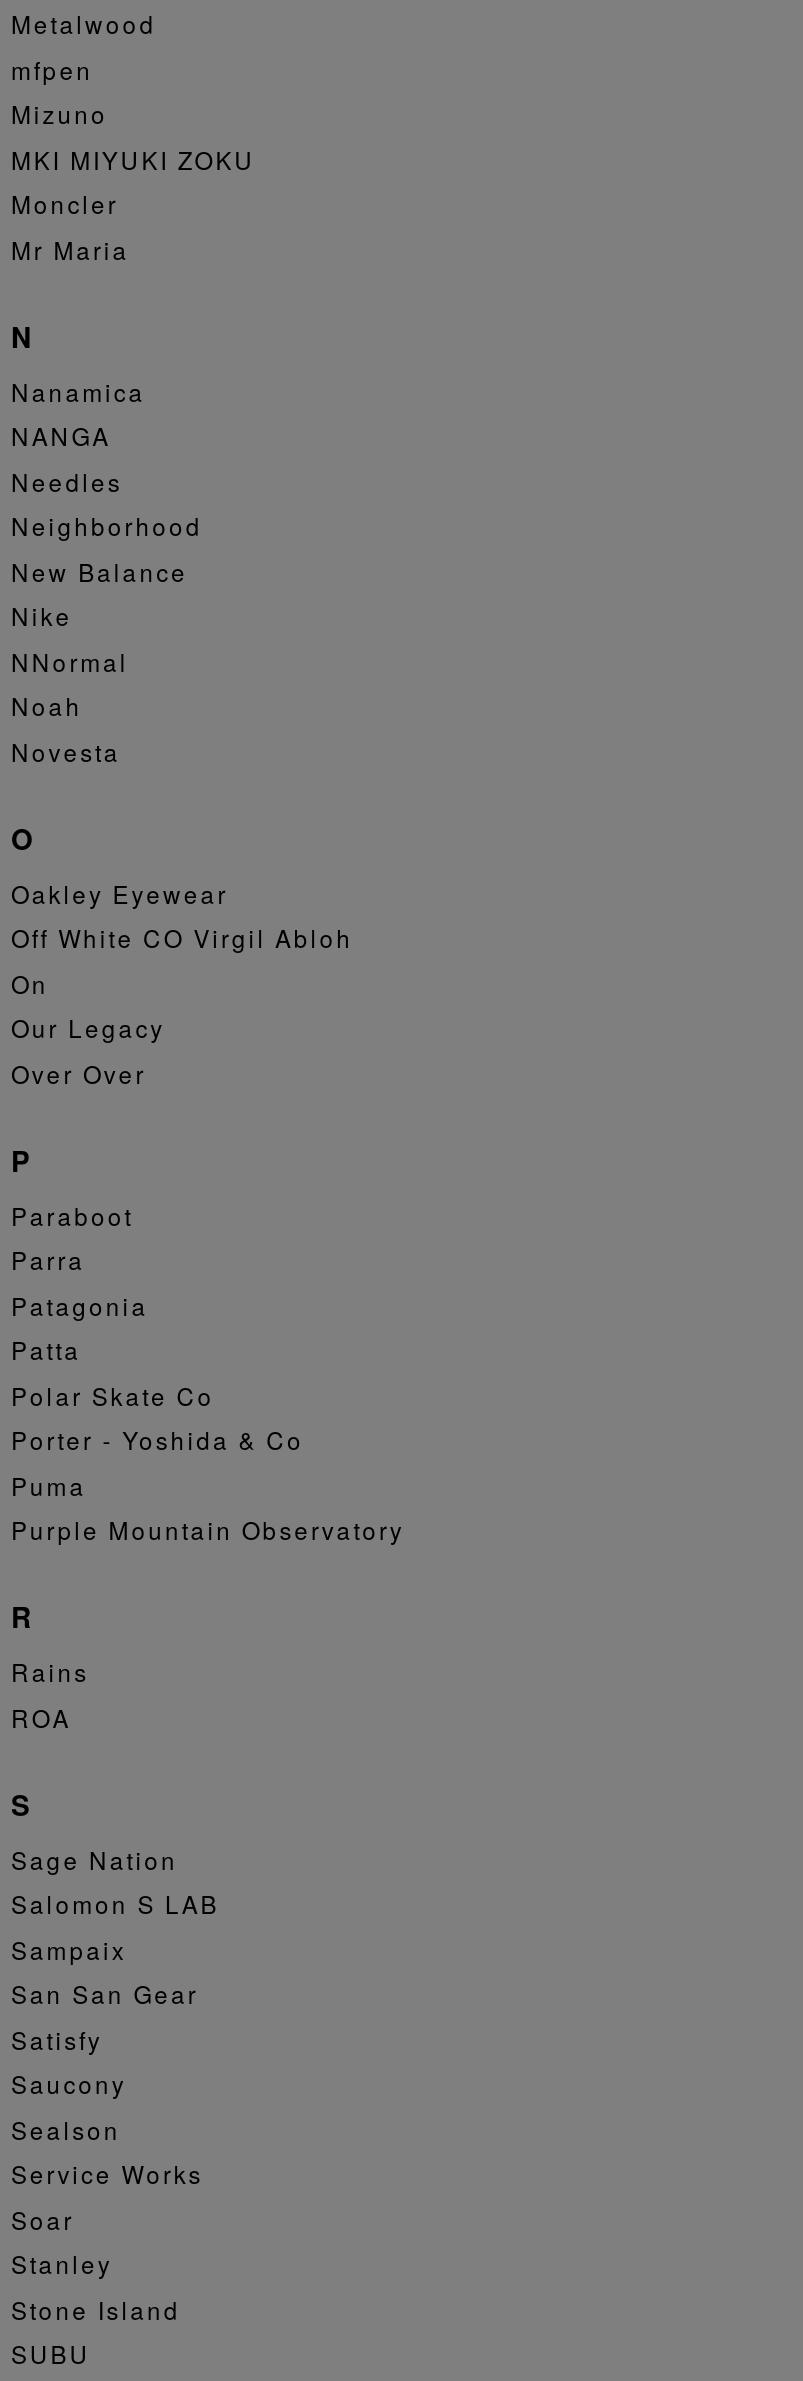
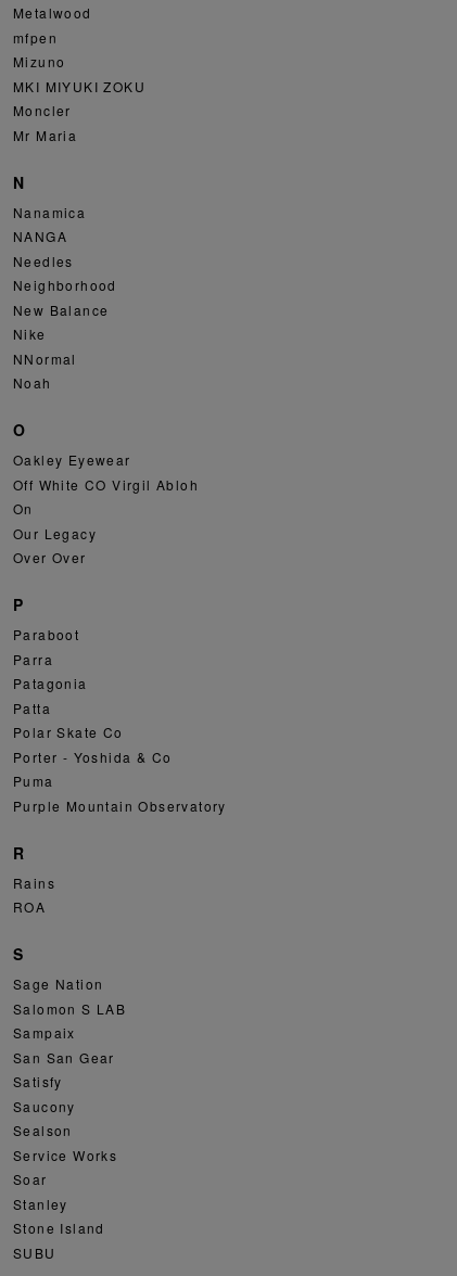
[11,733,121,767] Novesta -> none

